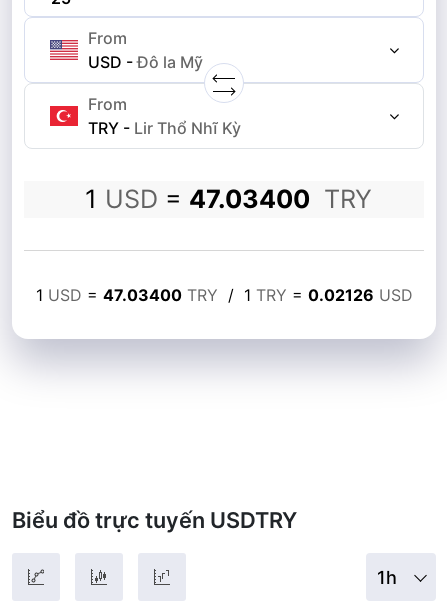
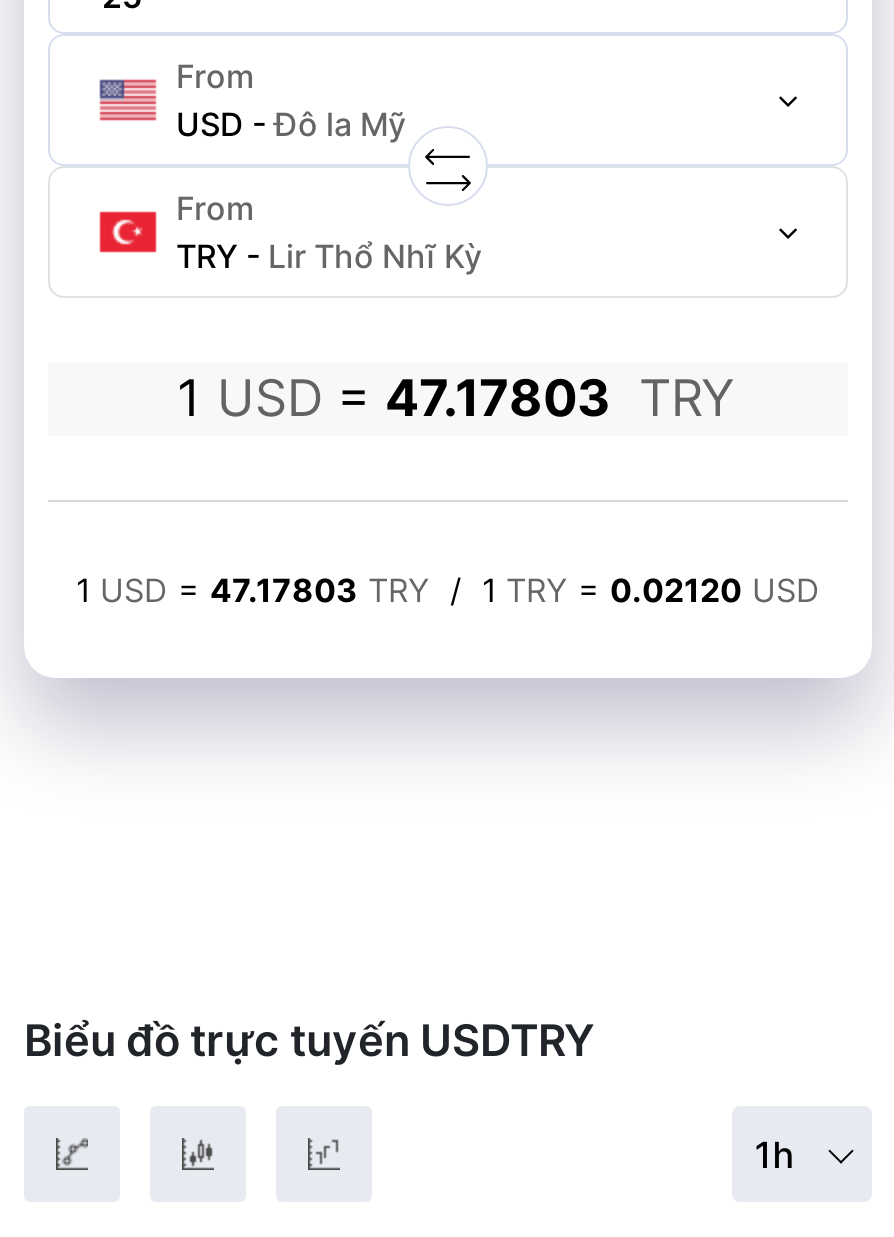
[84,184,371,214] 1 USD = 47.03400 TRY -> [177,368,735,428] 1 USD = 47.17803 TRY
[35,285,412,305] 1 USD = 47.03400 TRY / 1 TRY = 0.02126 USD -> [76,570,820,610] 1 USD = 47.17803 TRY / 1 TRY = 0.02120 USD

